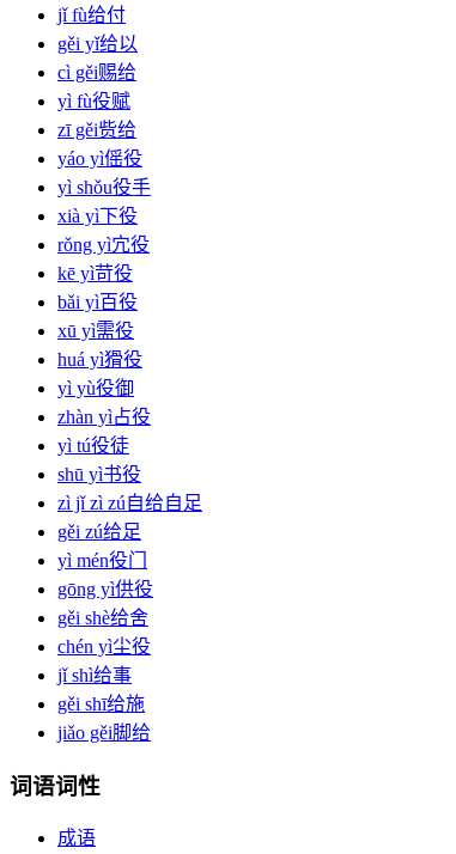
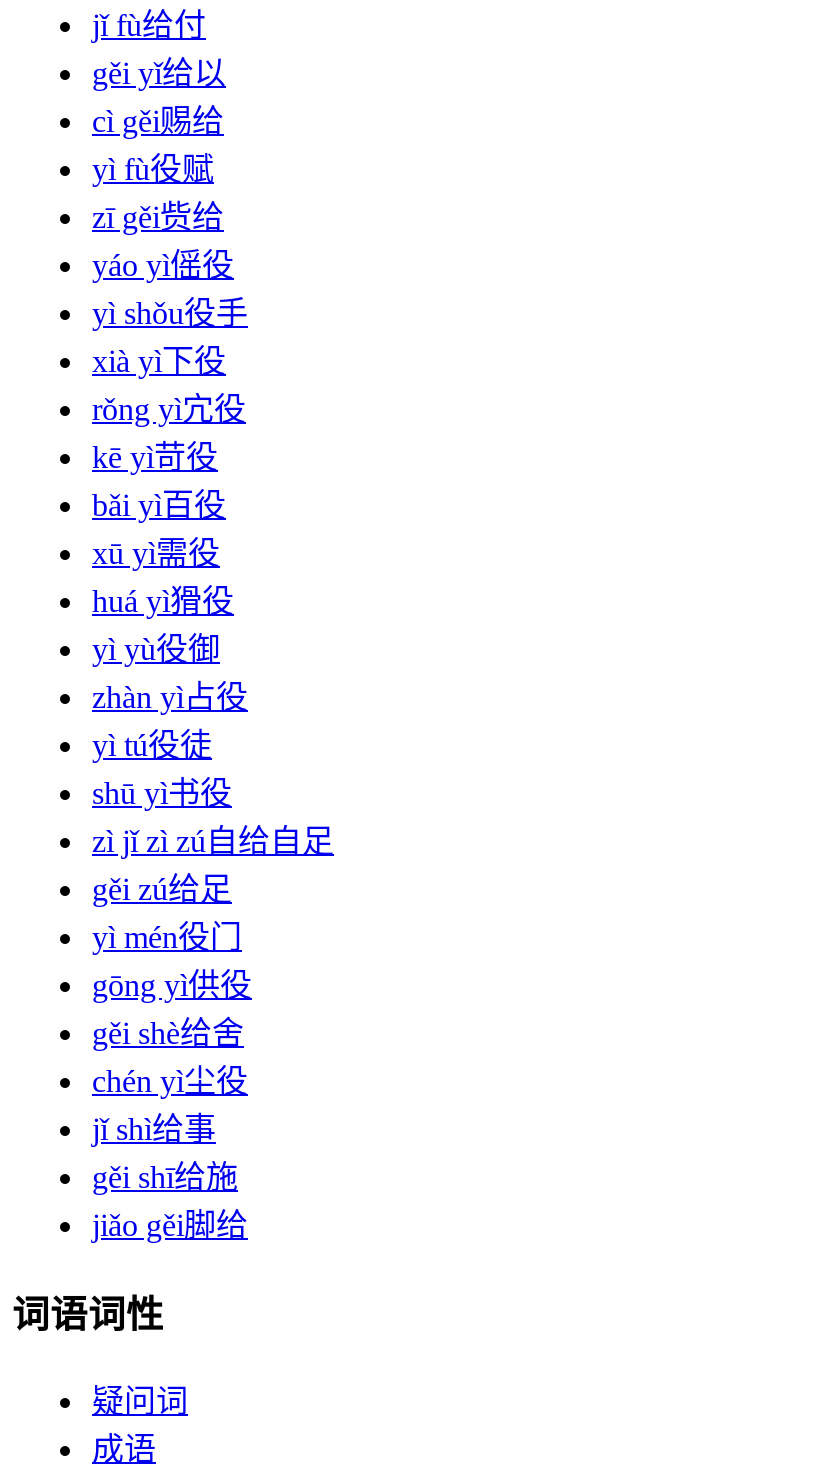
none -> [92,1385,188,1419] 疑问词

